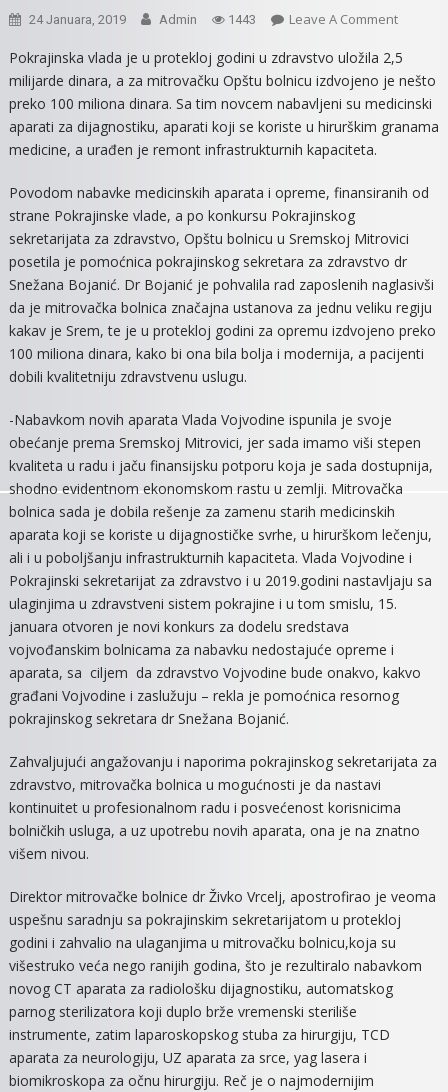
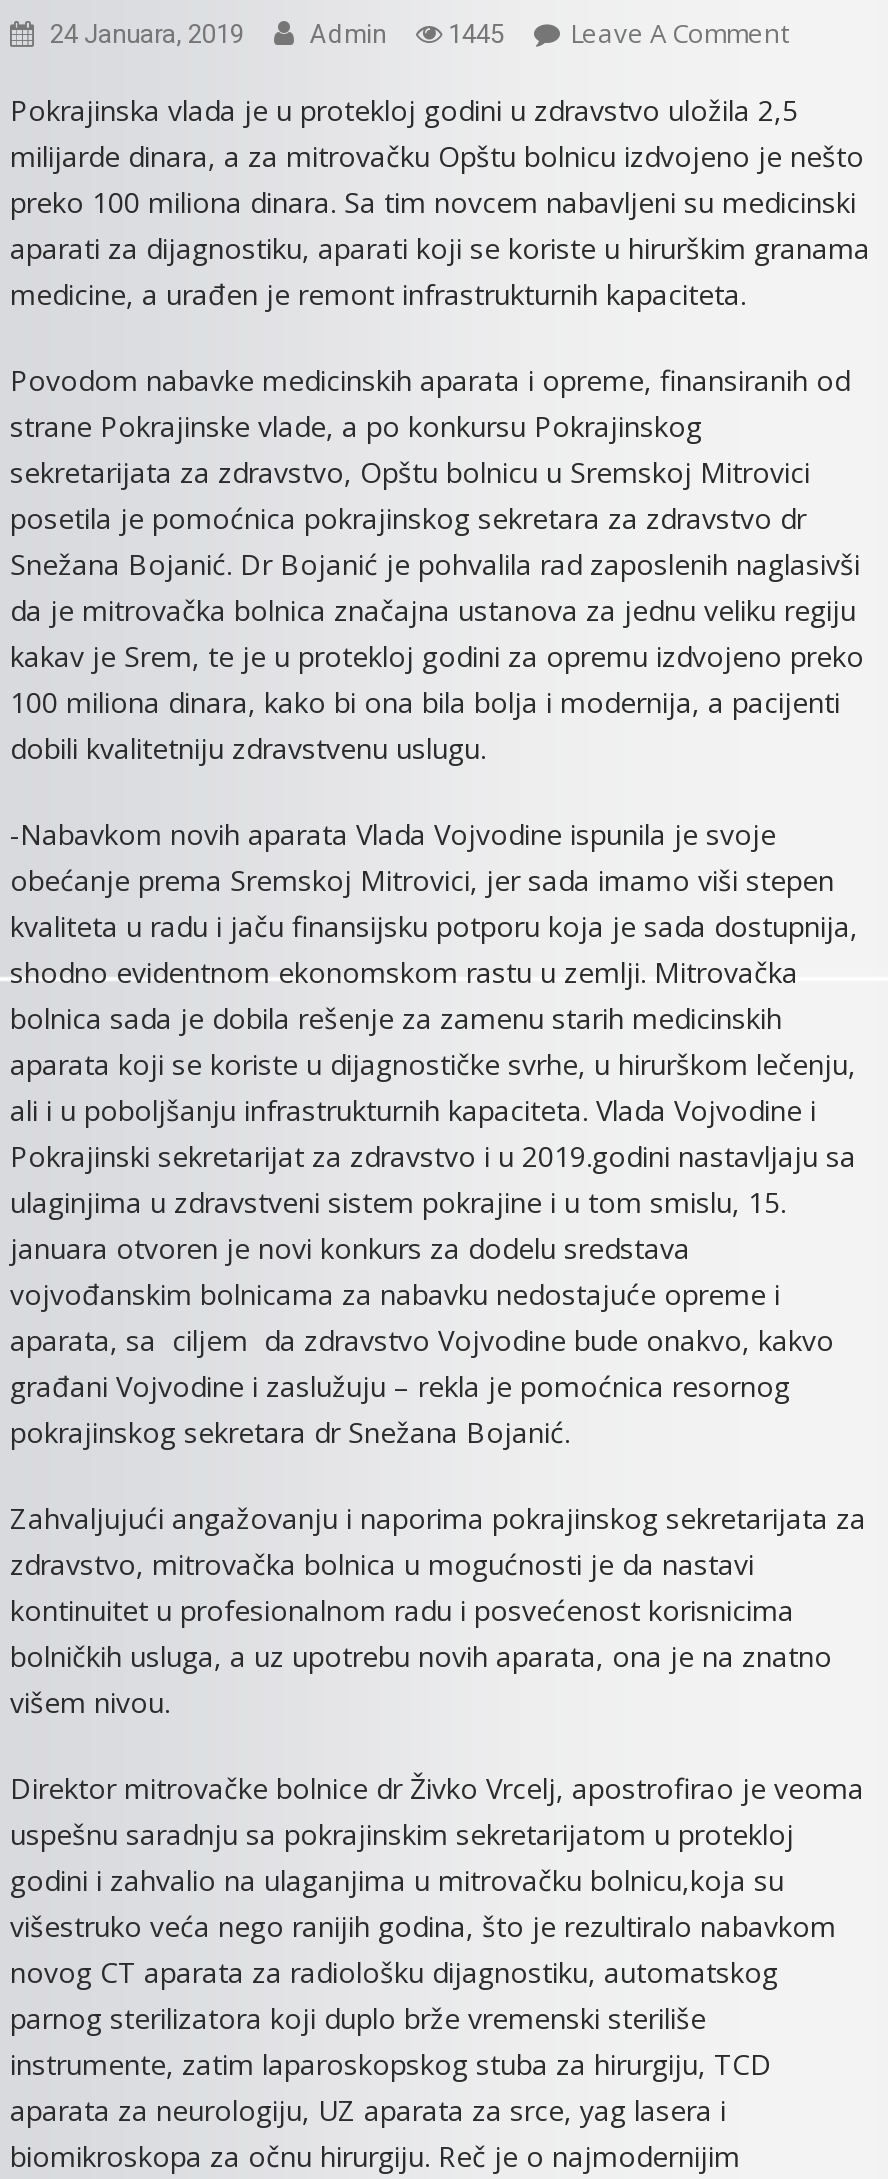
[228,12,256,27] 1443 -> [448,18,504,48] 1445

